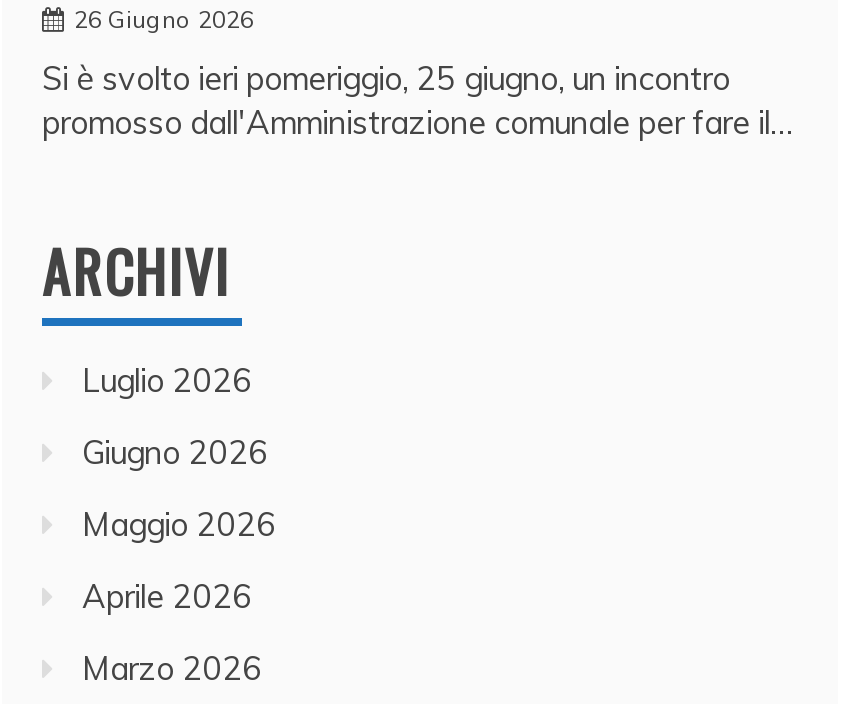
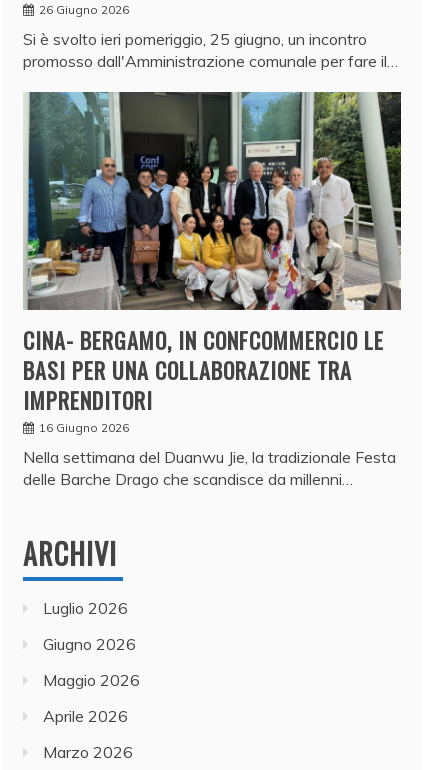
none -> [23,91,402,489] [image] | CINA- BERGAMO, IN CONFCOMMERCIO LE | BASI PER UNA COLLABORAZIONE TRA | IMPRENDITORI | 16 Giugno 2026 | Nella settimana del Duanwu Jie, la tradizionale Festa | delle Barche Drago che scandisce da millenni…

